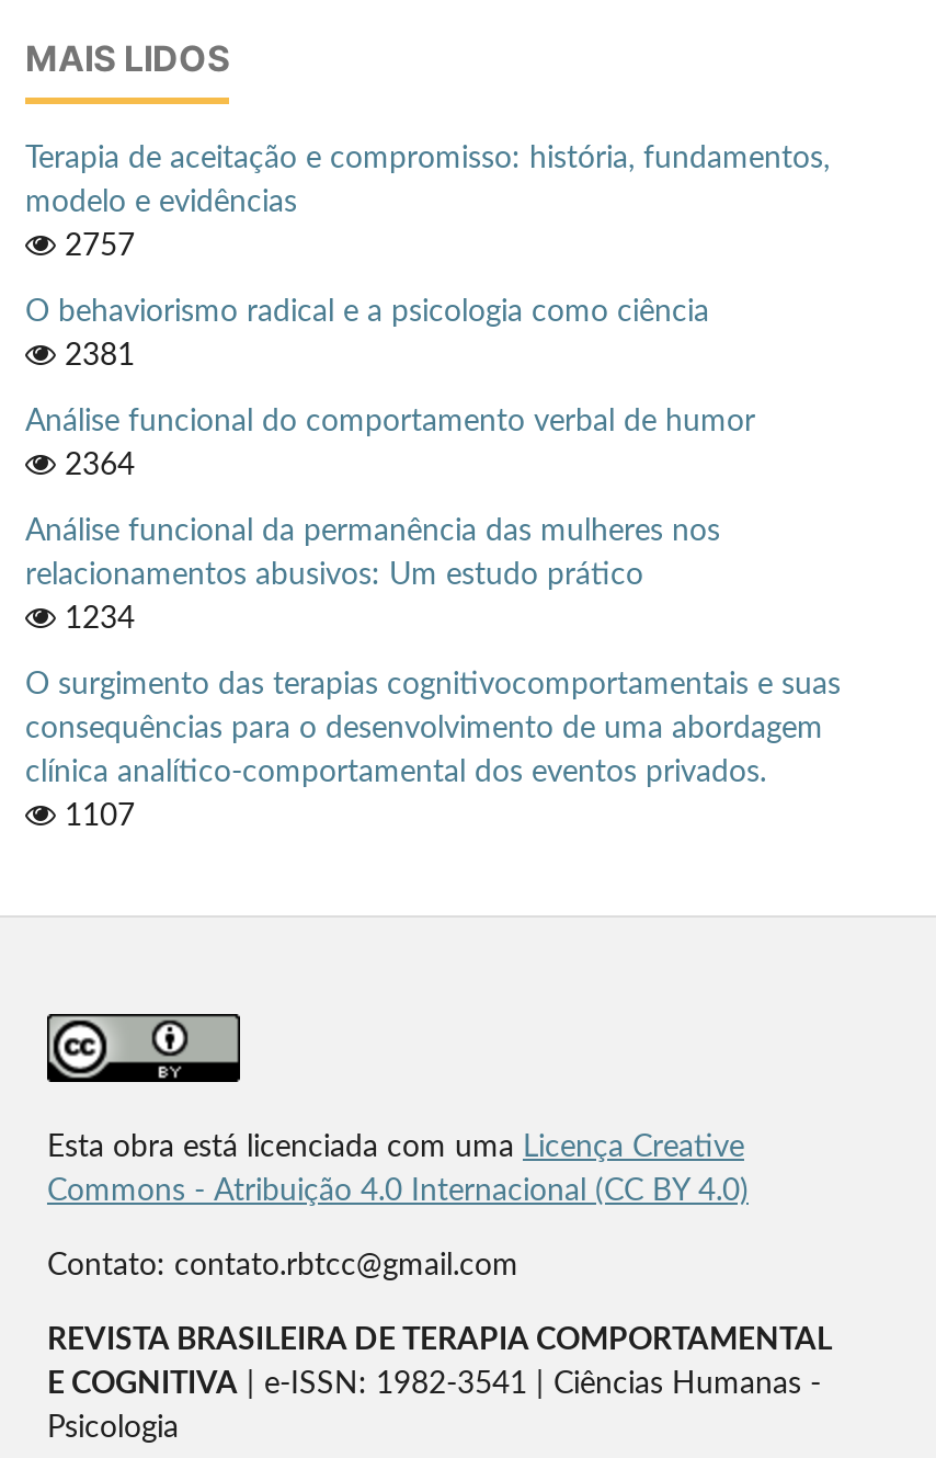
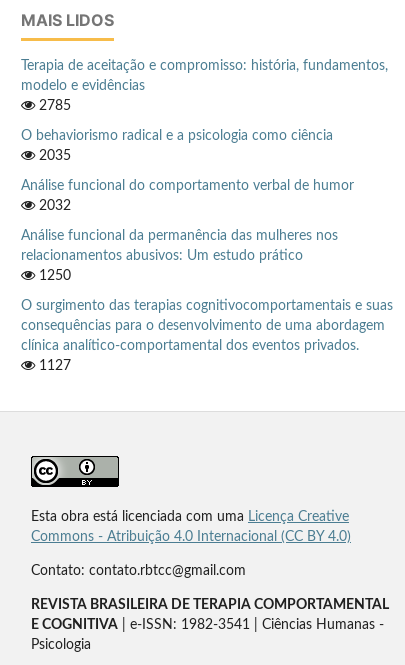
[56,232,135,263] 2757 -> [35,99,71,113] 2785
[56,342,135,373] 2381 -> [35,149,71,163] 2035
[56,451,135,482] 2364 -> [35,199,71,213] 2032
[56,605,135,635] 1234 -> [35,269,71,283] 1250
[56,802,135,833] 1107 -> [35,359,71,373] 1127

